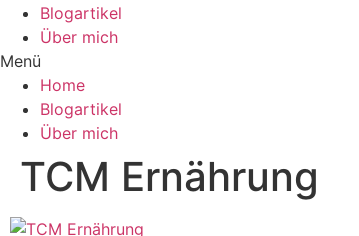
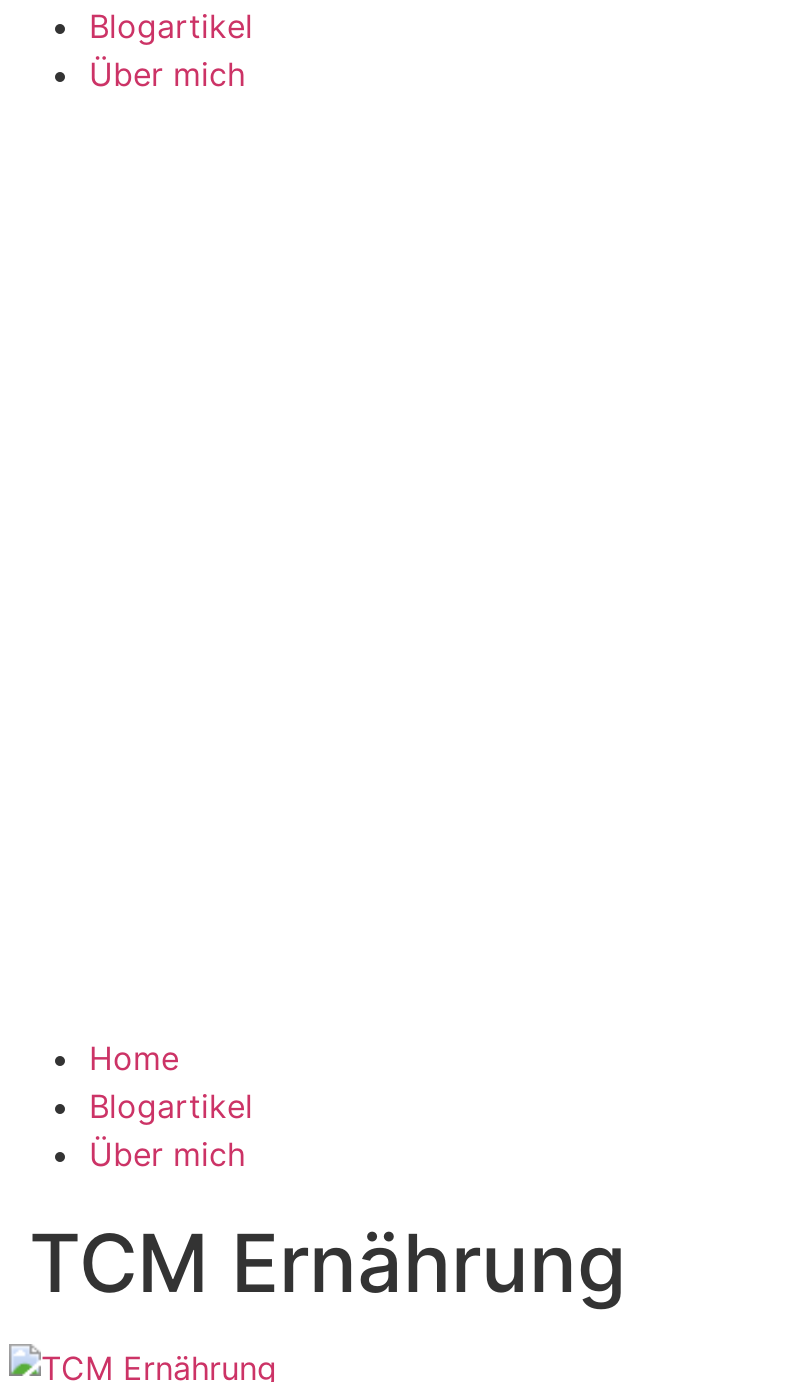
[0,51,41,71] Menü -> none

